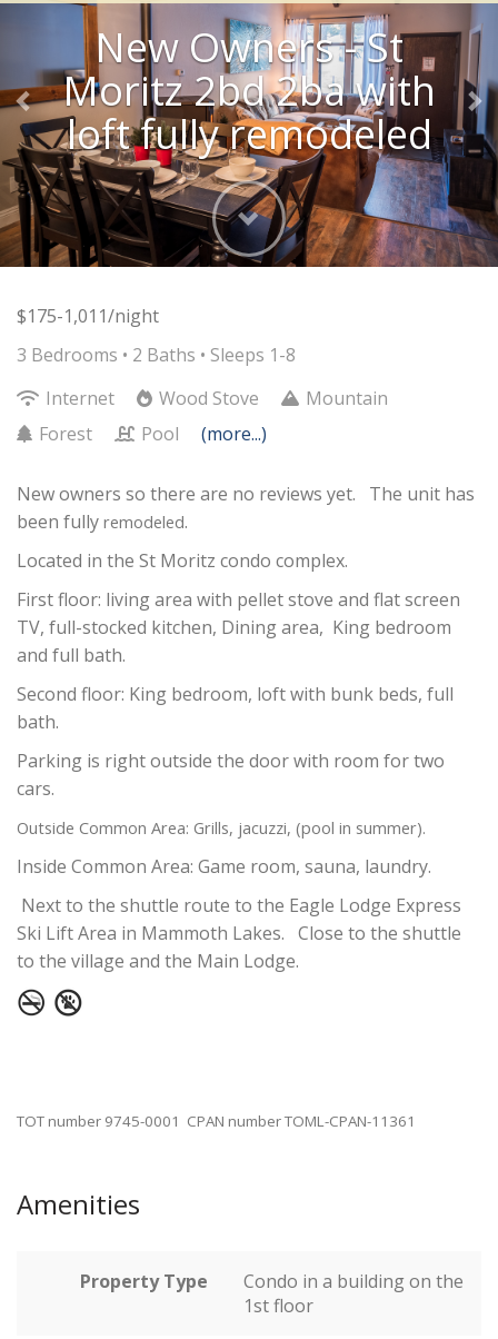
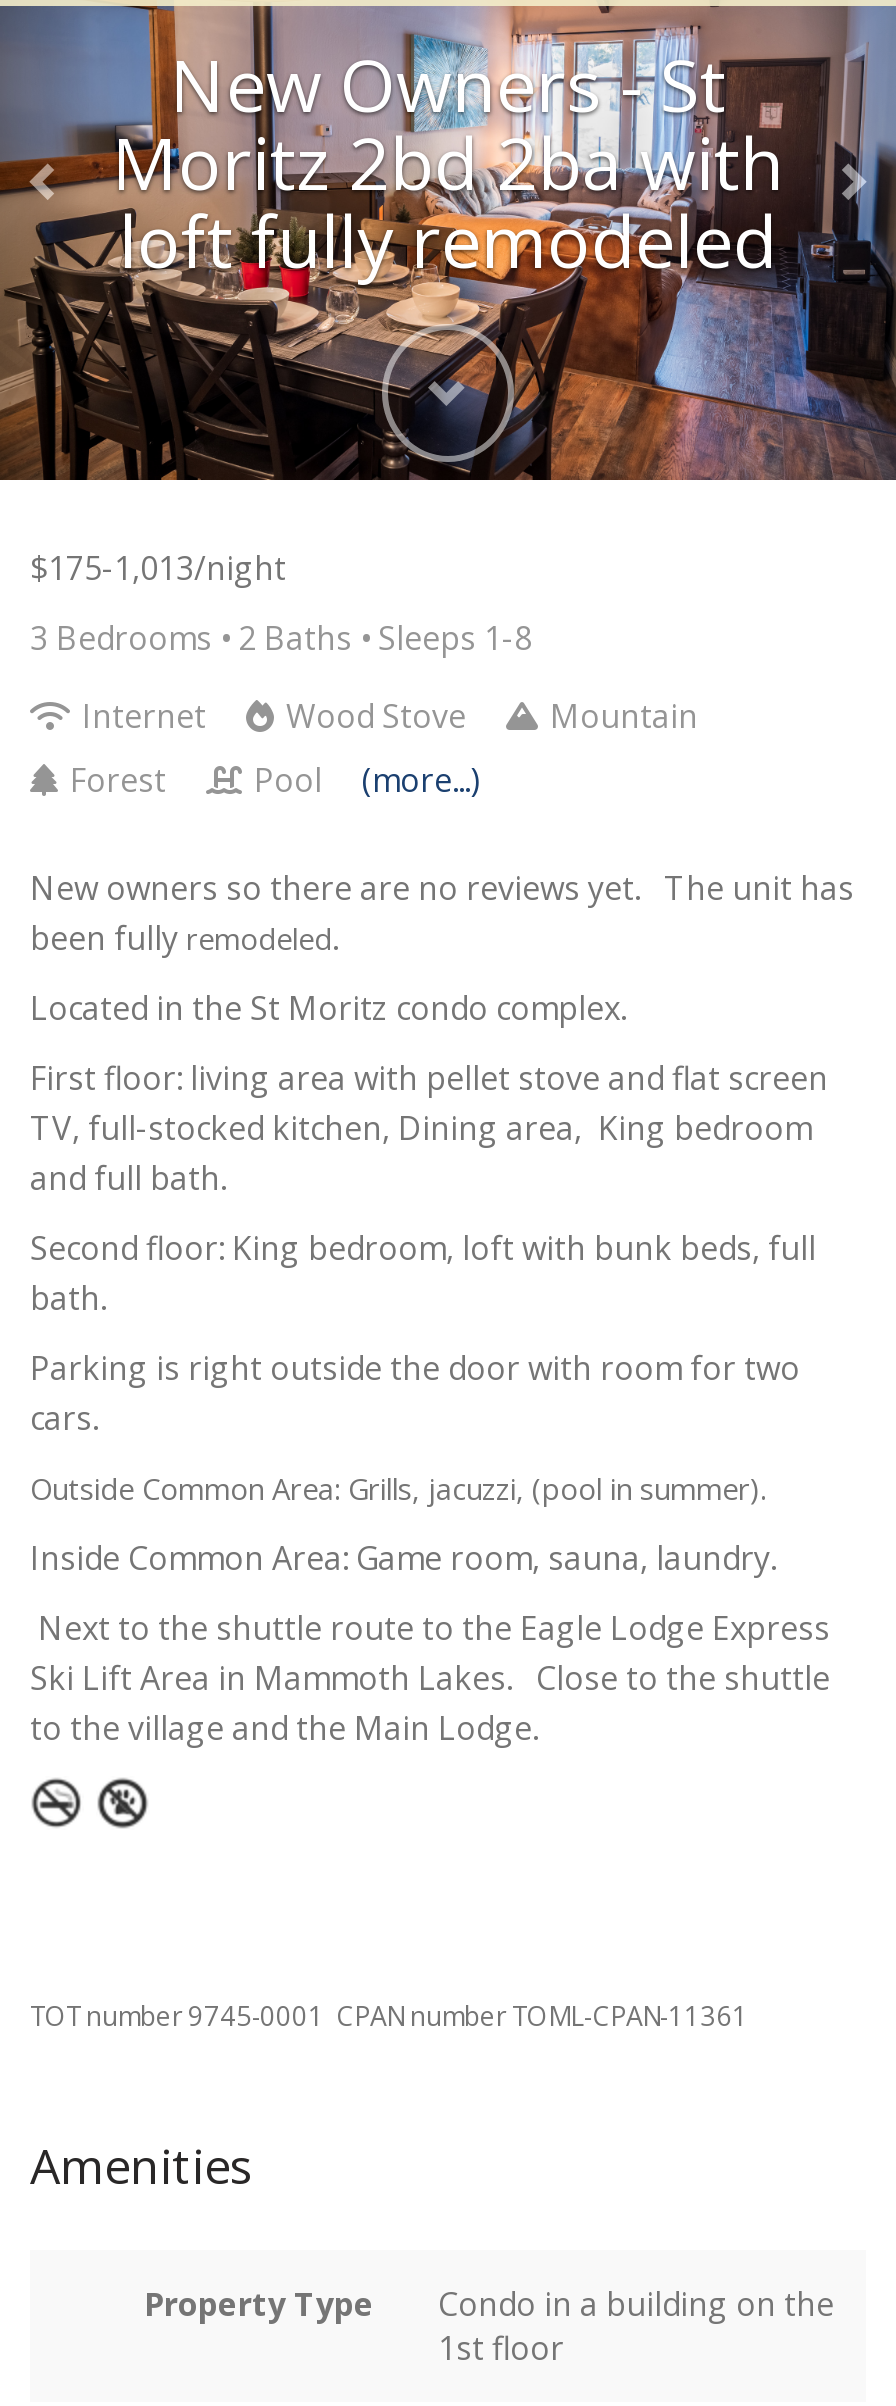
[17,304,159,328] $175-1,011/night -> [30,546,286,590] $175-1,013/night

